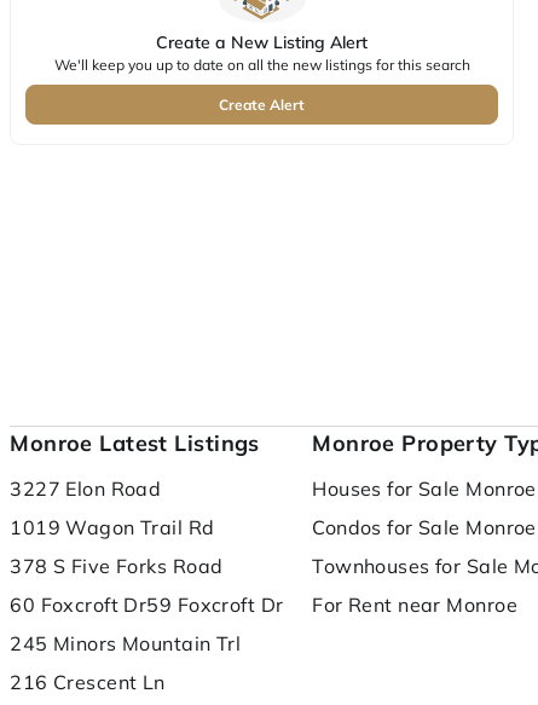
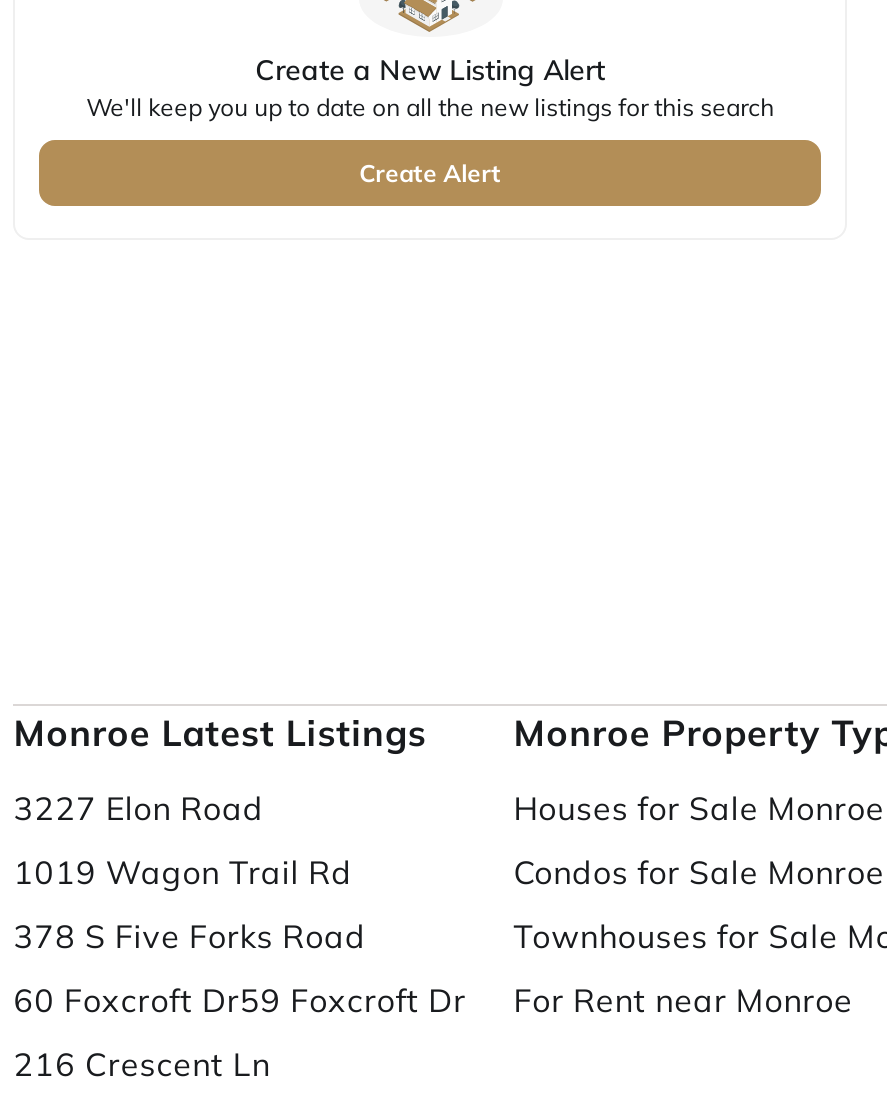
[10,631,241,656] 245 Minors Mountain Trl -> none

